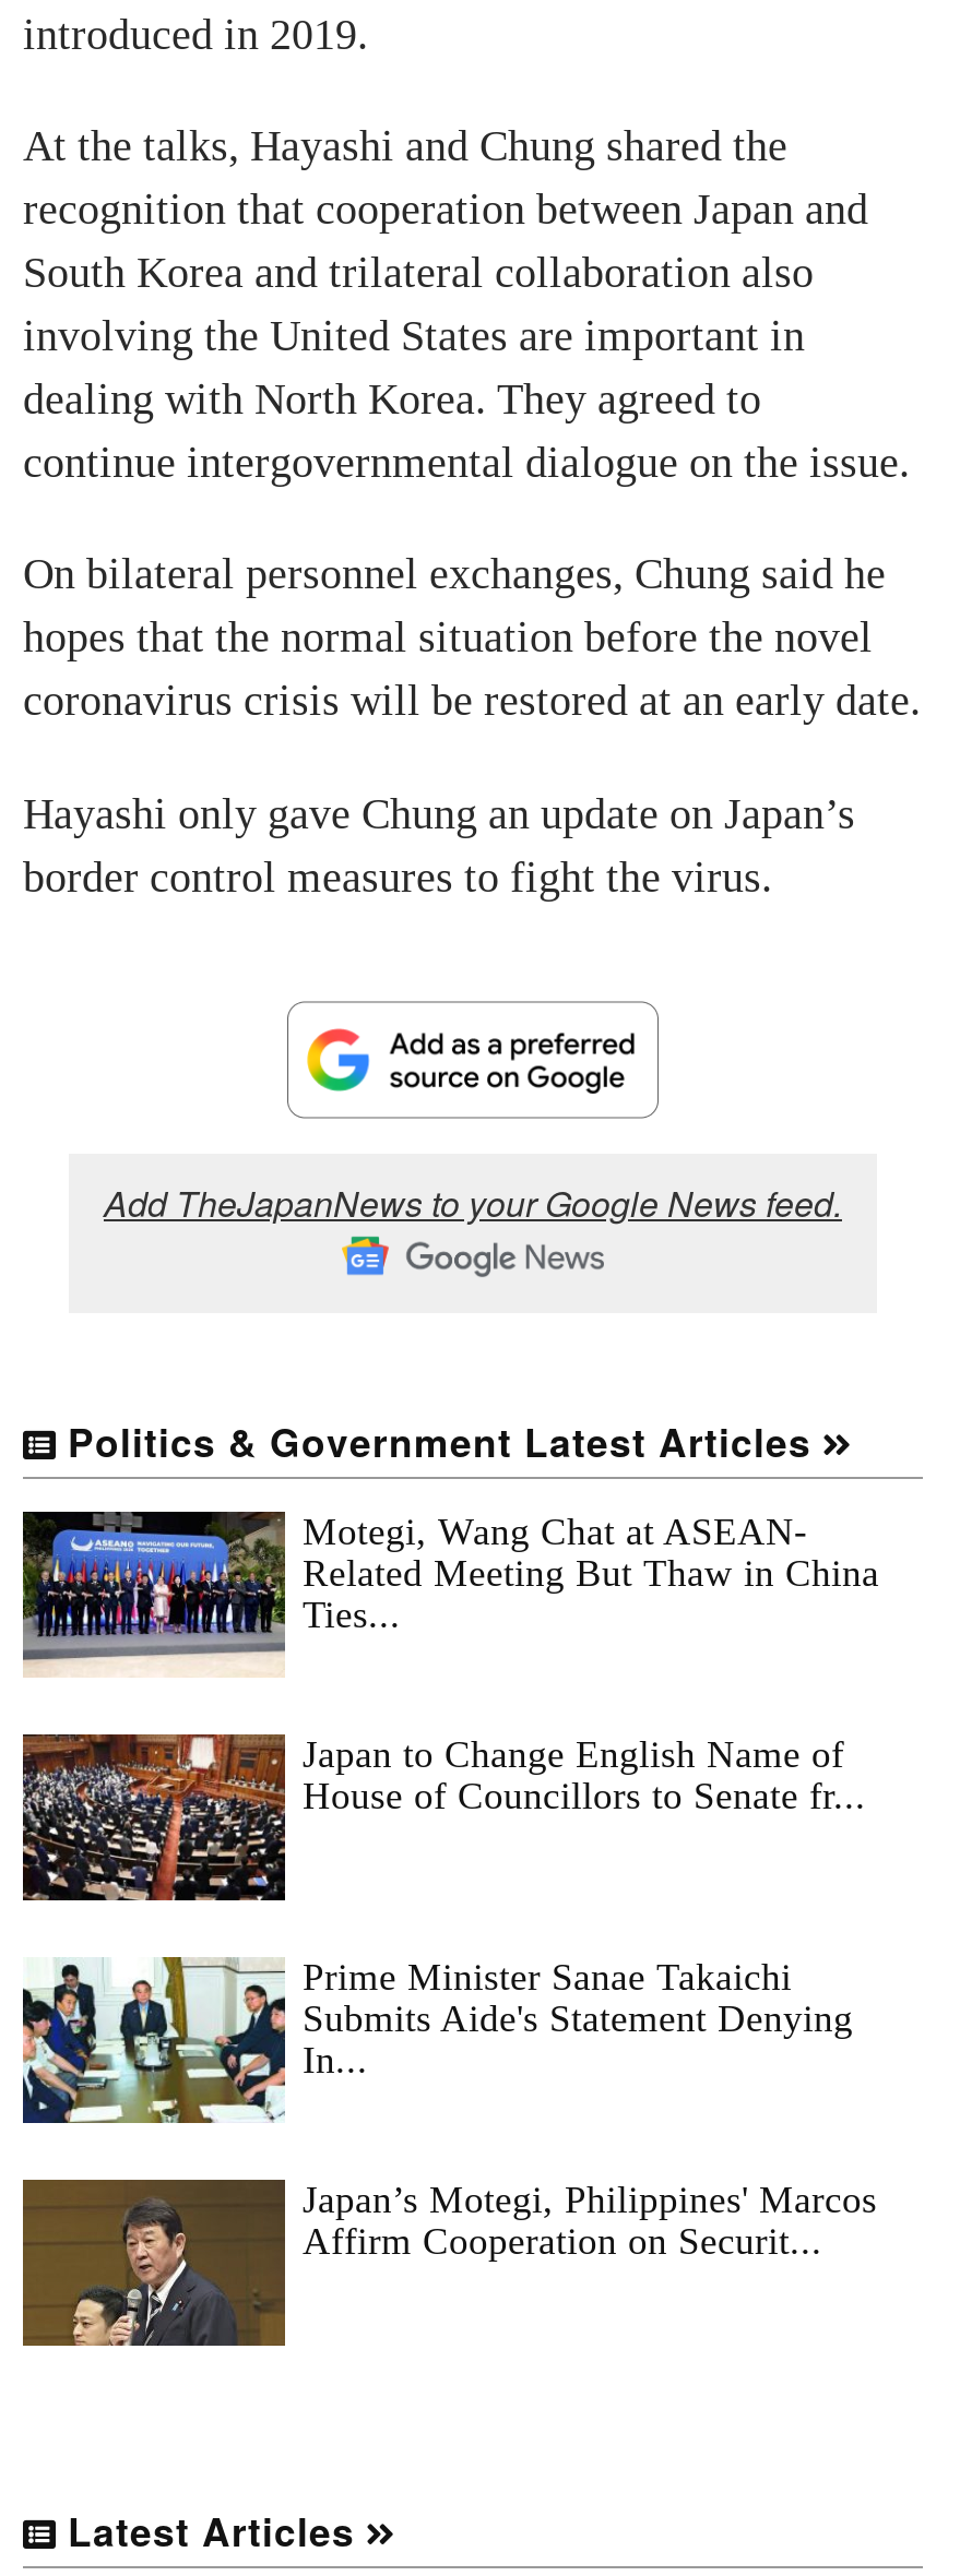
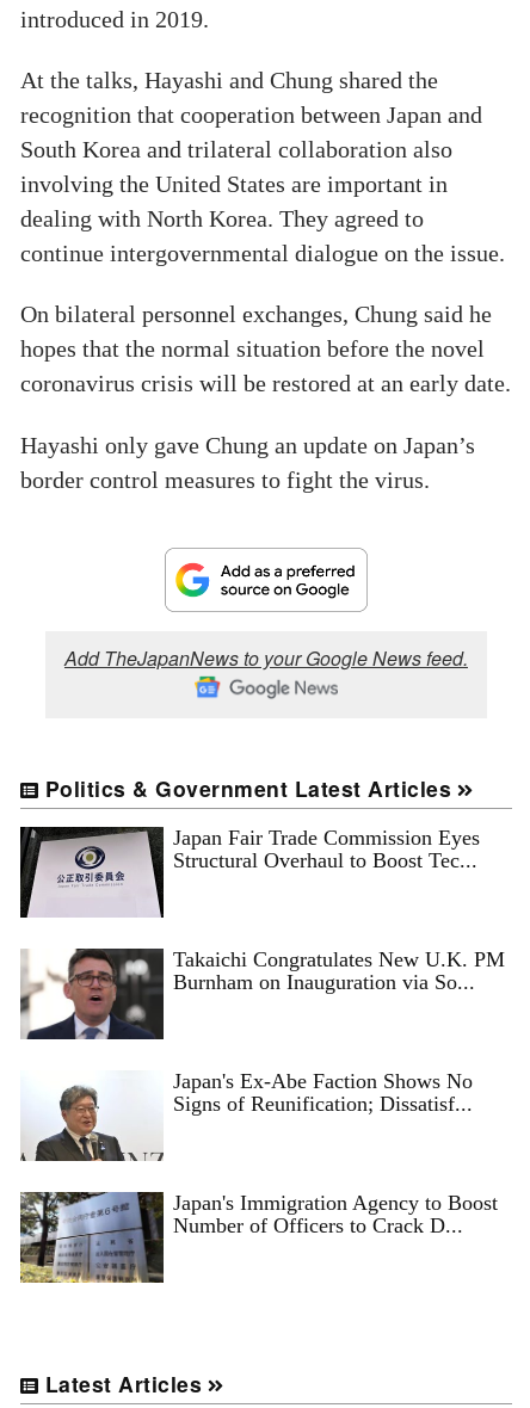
[21,1509,879,1678] [image] | Motegi, Wang Chat at ASEAN- | Related Meeting But Thaw in China | Ties... -> [19,825,480,919] [image] | Japan Fair Trade Commission Eyes | Structural Overhaul to Boost Tec...
[21,1732,866,1903] [image] | Japan to Change English Name of | House of Councillors to Senate fr... -> [20,947,505,1040] [image] | Takaichi Congratulates New U.K. PM | Burnham on Inauguration via So...
[21,1954,853,2125] [image] | Prime Minister Sanae Takaichi | Submits Aide's Statement Denying | In... -> [20,1069,473,1162] [image] | Japan's Ex-Abe Faction Shows No | Signs of Reunification; Dissatisf...
[21,2177,877,2348] [image] | Japan’s Motegi, Philippines' Marcos | Affirm Cooperation on Securit... -> [19,1191,498,1284] [image] | Japan's Immigration Agency to Boost | Number of Officers to Crack D...

